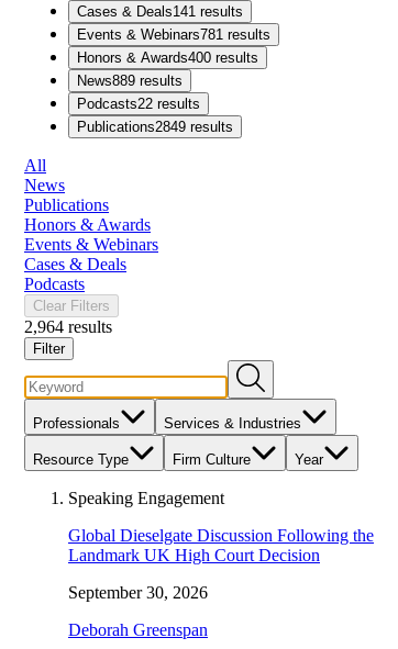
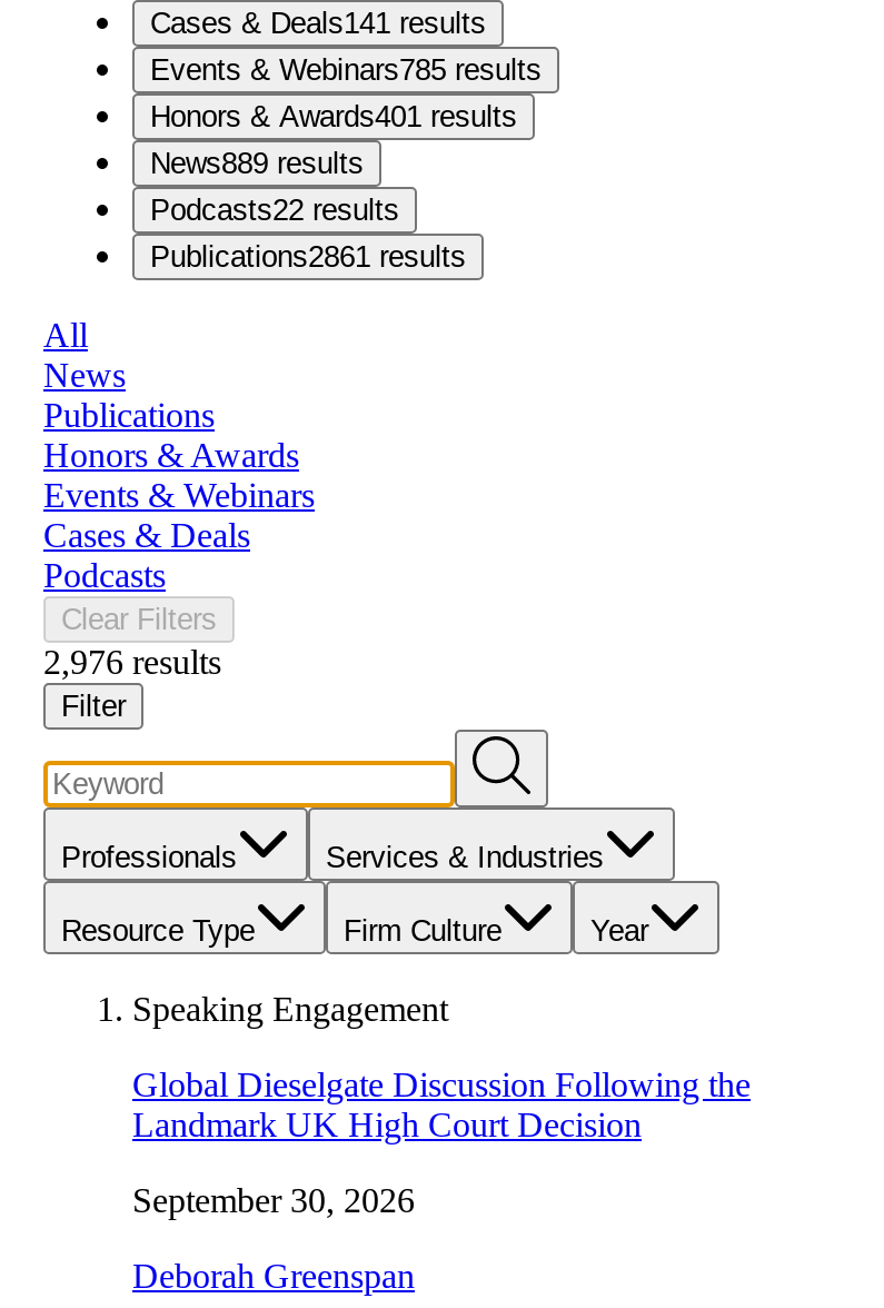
[77,27,270,43] Events & Webinars781 results -> [150,54,542,88] Events & Webinars785 results
[77,50,258,66] Honors & Awards400 results -> [150,101,517,134] Honors & Awards401 results
[77,119,233,136] Publications2849 results -> [150,241,466,275] Publications2861 results
[24,318,112,336] 2,964 results -> [43,644,221,682] 2,976 results

